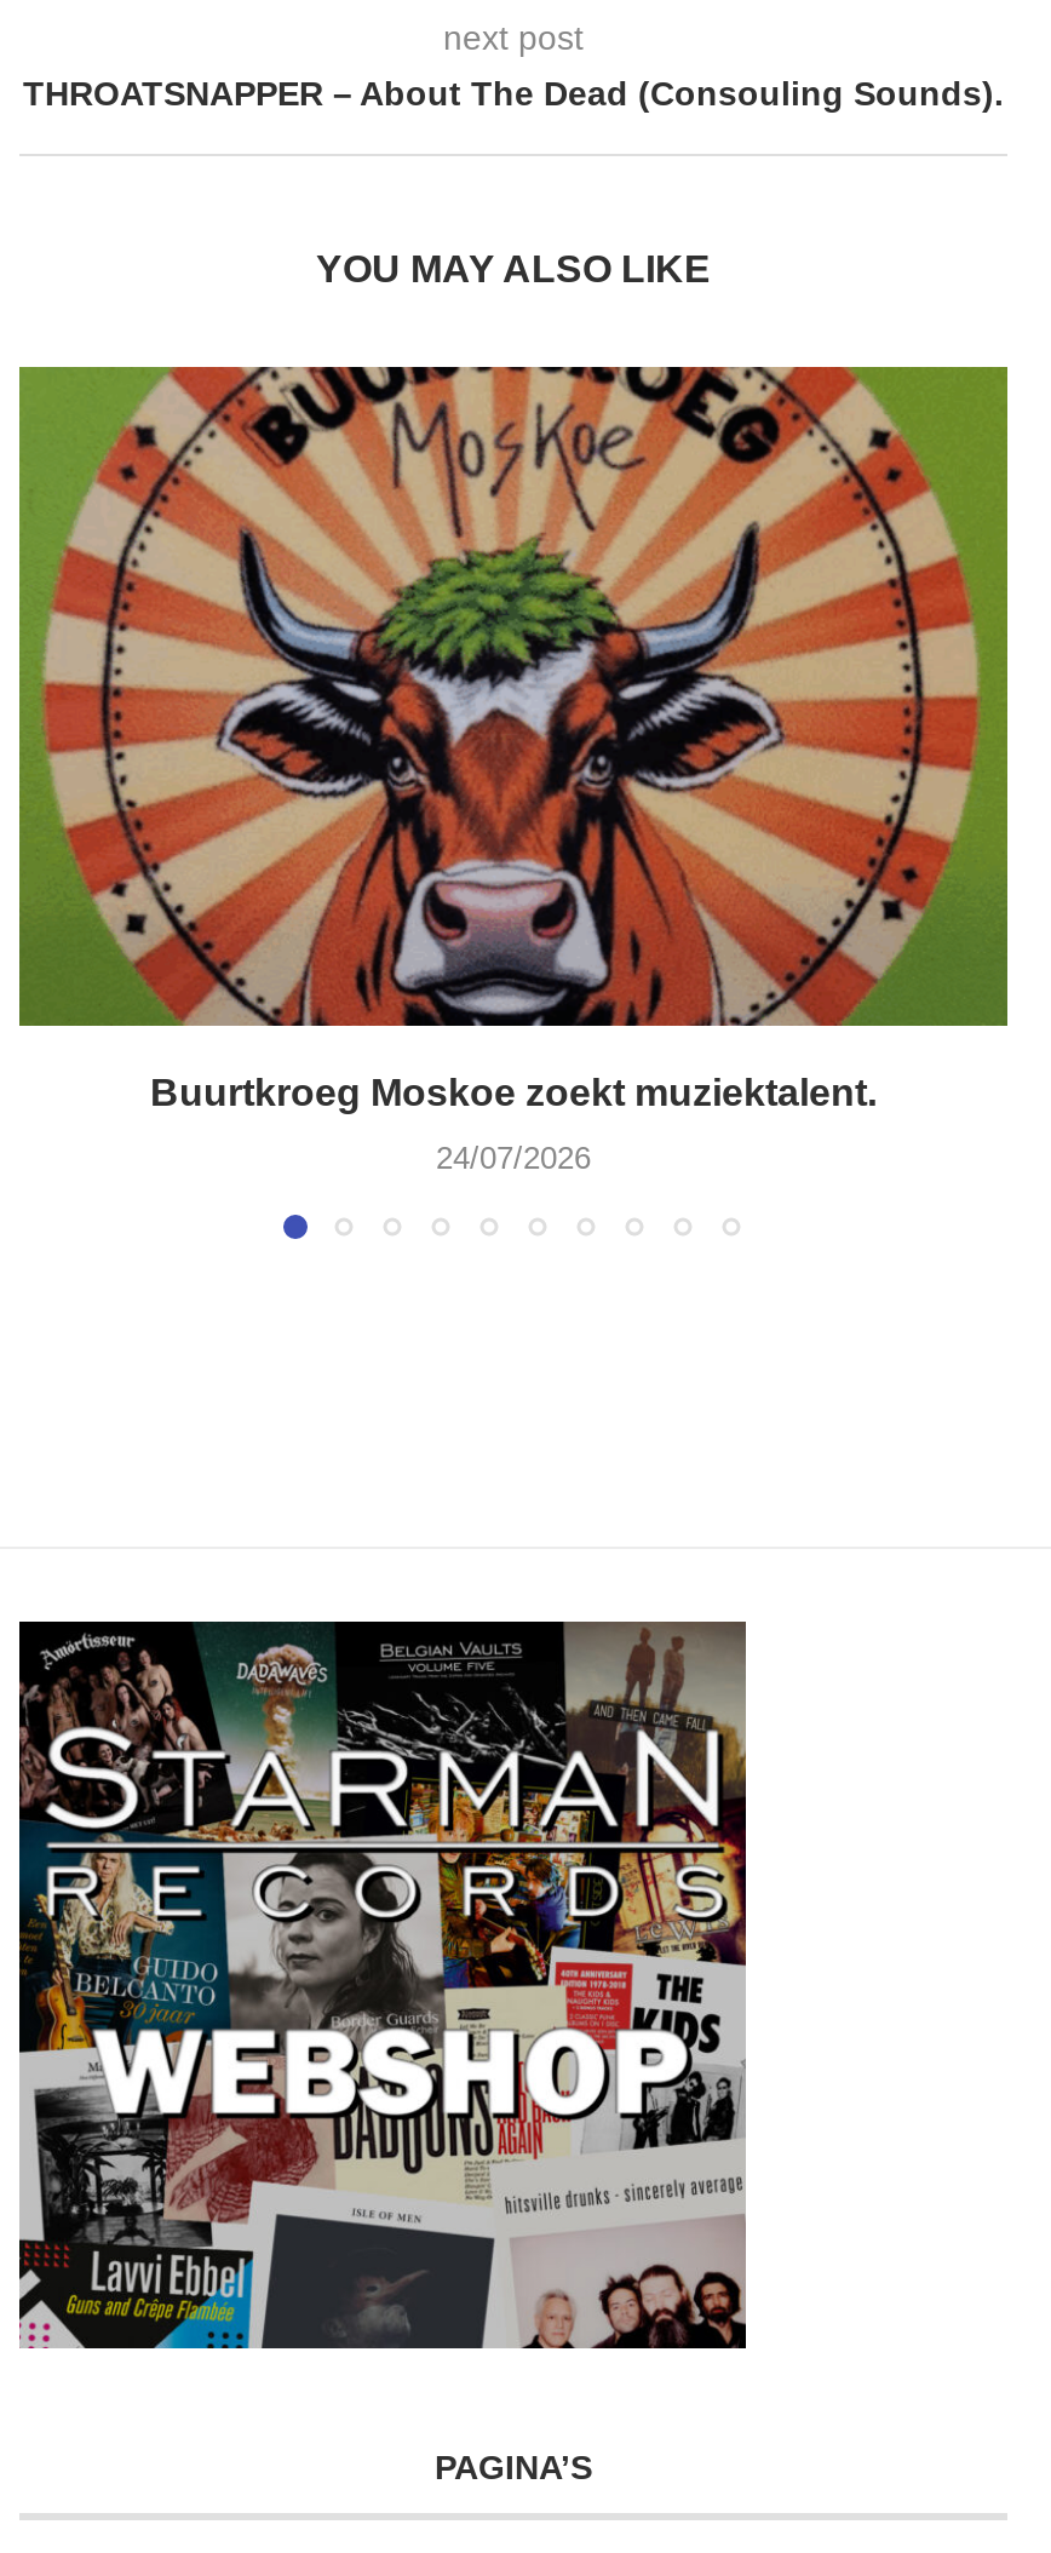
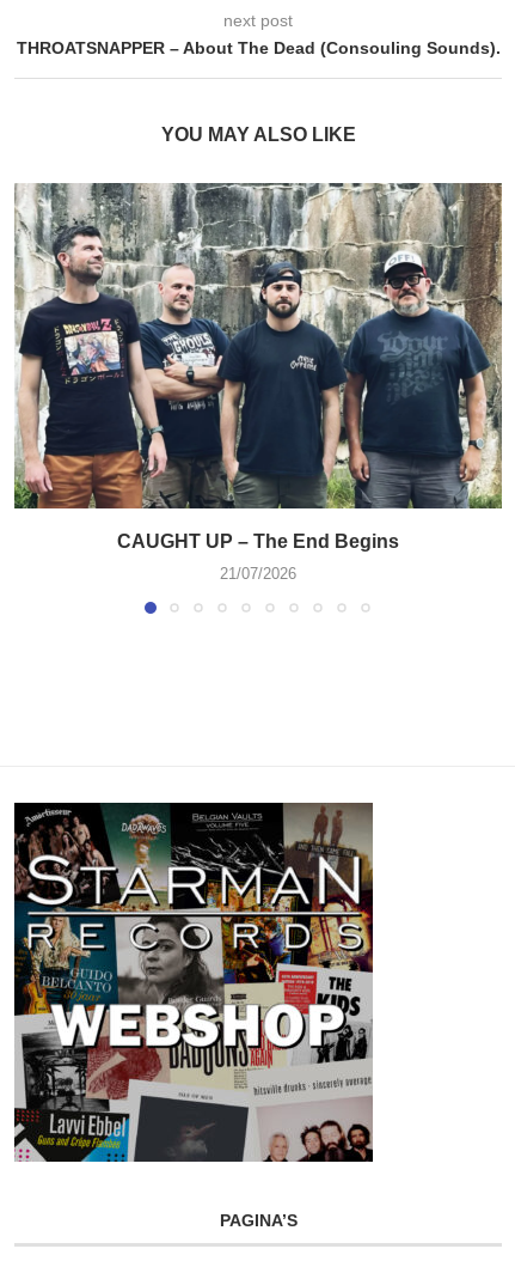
[17,365,1007,1113] [image] | Buurtkroeg Moskoe zoekt muziektalent. -> [14,182,502,551] [image] | CAUGHT UP – The End Begins
[436,1139,591,1176] 24/07/2026 -> [220,565,296,583] 21/07/2026

